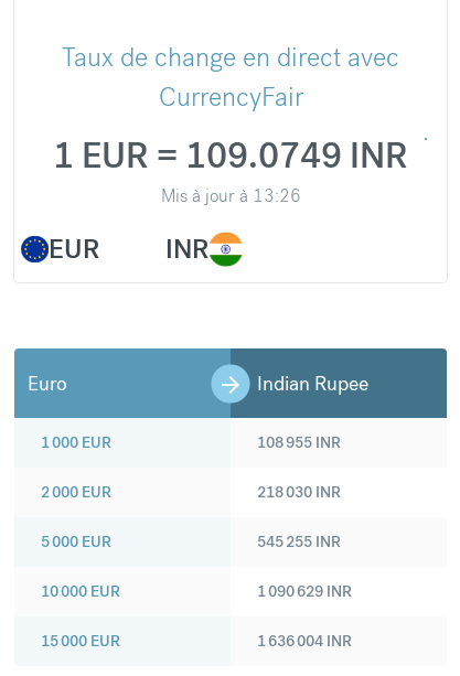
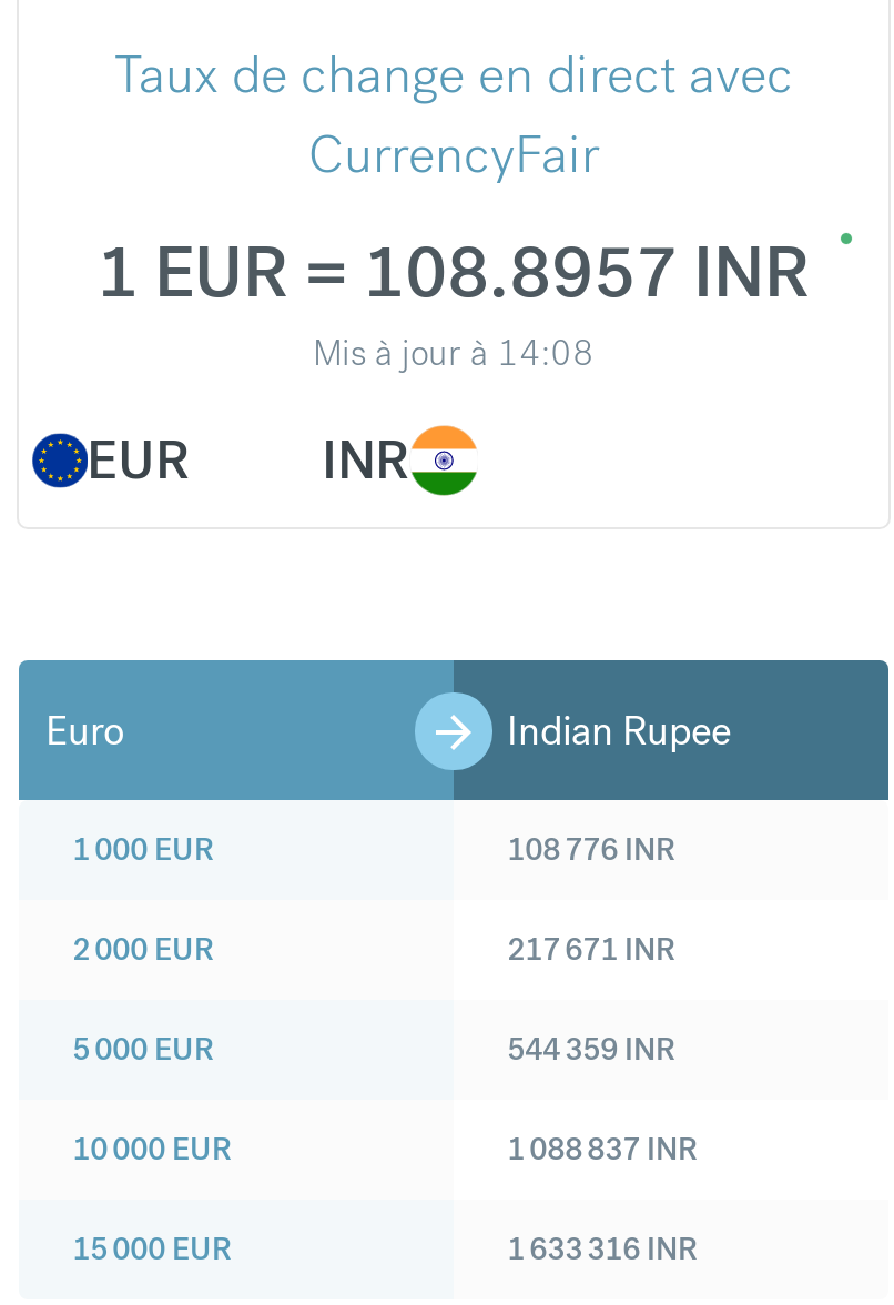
[53,134,408,179] 1 EUR = 109.0749 INR -> [96,228,811,319] 1 EUR = 108.8957 INR
[161,184,301,208] Mis à jour à 13:26 -> [313,330,595,377] Mis à jour à 14:08
[257,433,341,452] 108 955 INR -> [507,829,675,869] 108 776 INR
[257,482,341,502] 218 030 INR -> [507,929,675,969] 217 671 INR
[257,532,341,552] 545 255 INR -> [507,1029,675,1069] 544 359 INR
[257,581,352,601] 1 090 629 INR -> [507,1129,698,1169] 1 088 837 INR
[257,631,352,651] 1 636 004 INR -> [507,1229,698,1269] 1 633 316 INR

